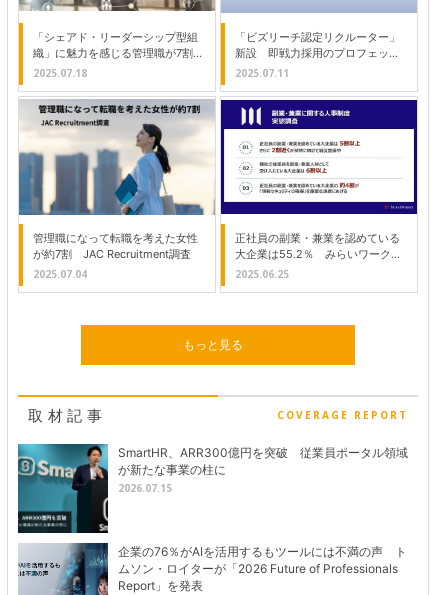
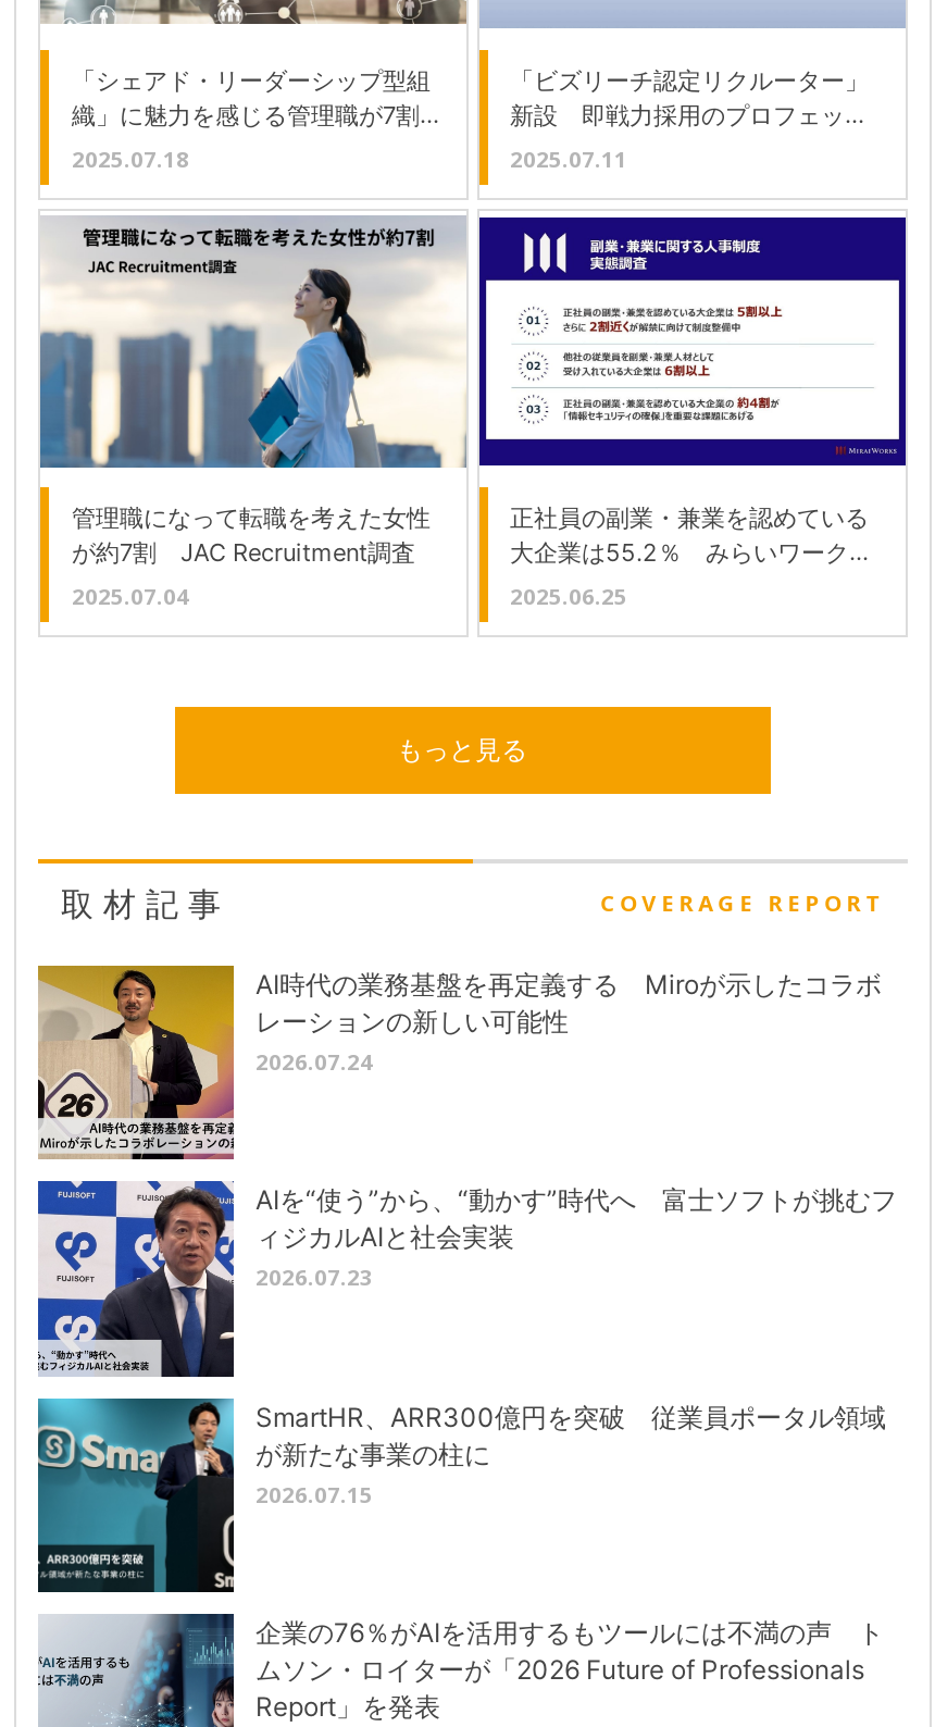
none -> [36,964,882,1161] [image] | AI時代の業務基盤を再定義する Miroが示したコラボ | レーションの新しい可能性 | 2026.07.24
none -> [36,1179,897,1379] [image] | AIを“使う”から、“動かす”時代へ 富士ソフトが挑むフ | ィジカルAIと社会実装 | 2026.07.23

